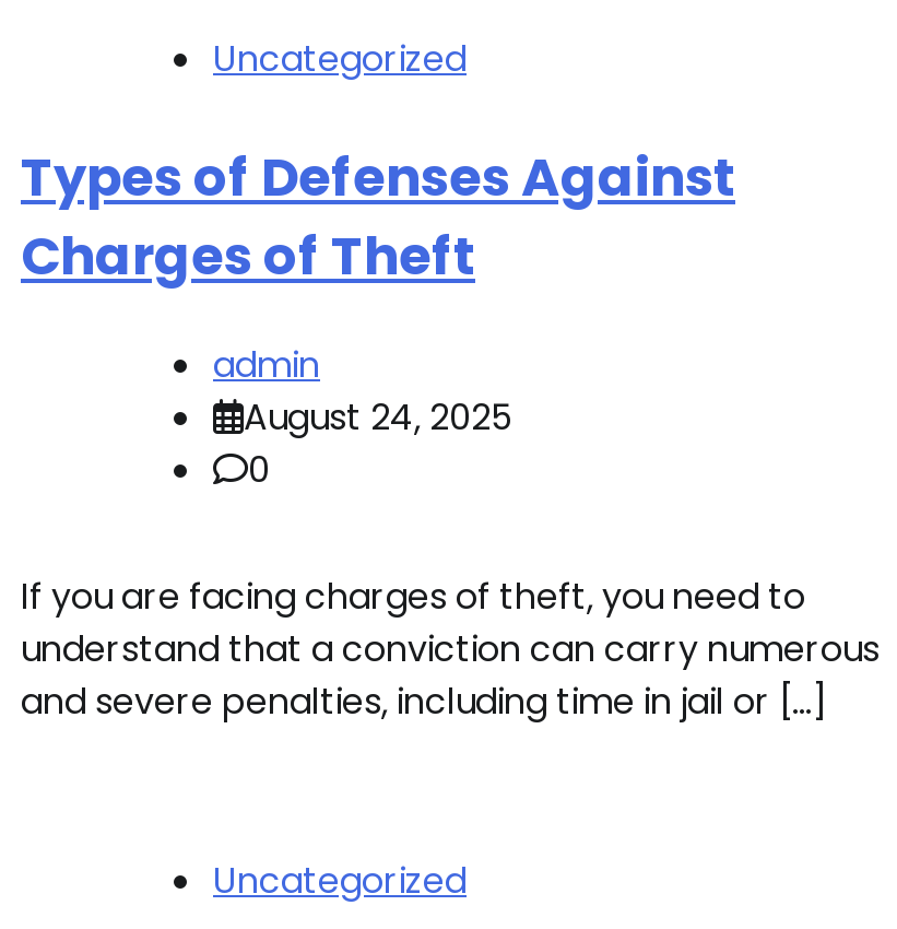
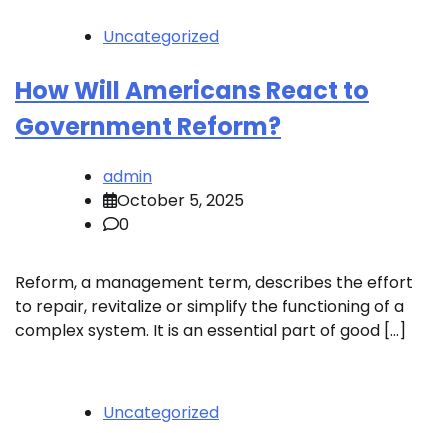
[21,140,735,291] Types of Defenses Against | Charges of Theft -> [15,74,369,143] How Will Americans React to | Government Reform?
[244,391,512,442] August 24, 2025 -> [117,189,244,212] October 5, 2025
[21,571,880,726] If you are facing charges of theft, you need to | understand that a conviction can carry numerous | and severe penalties, including time in jail or […] -> [15,271,413,342] Reform, a management term, describes the effort | to repair, revitalize or simplify the functioning of a | complex system. It is an essential part of good […]

